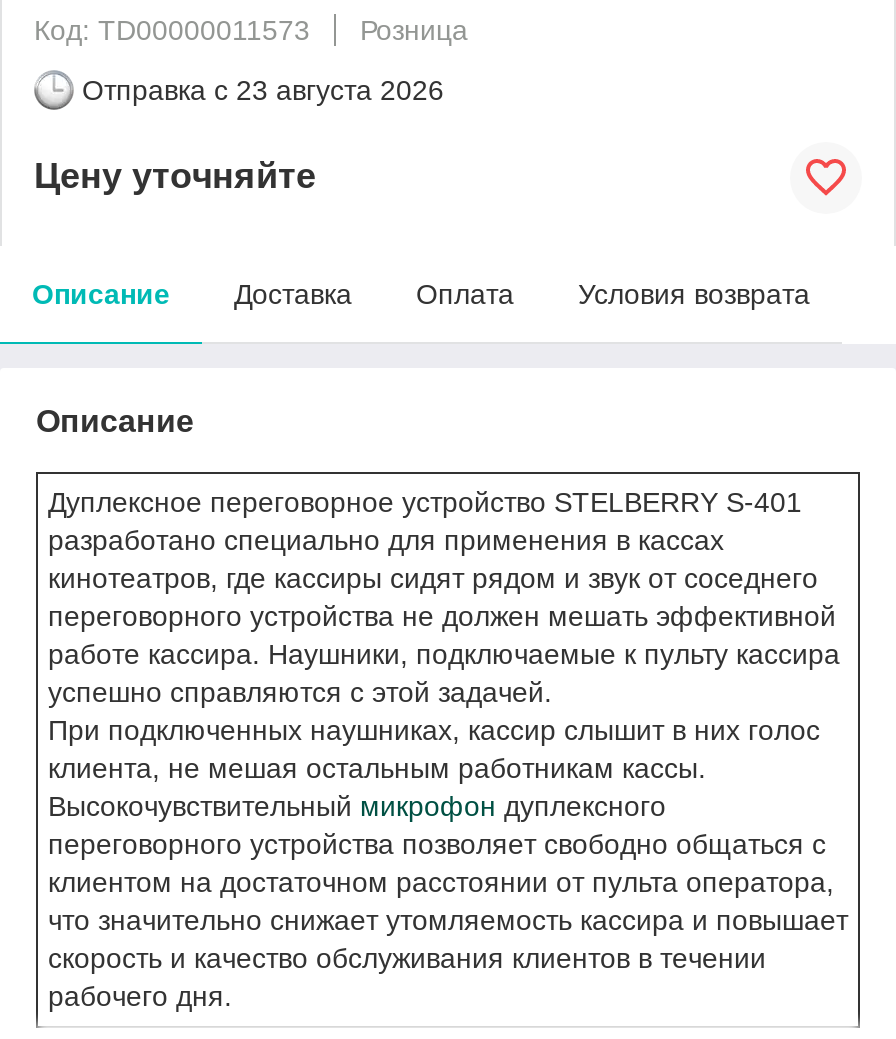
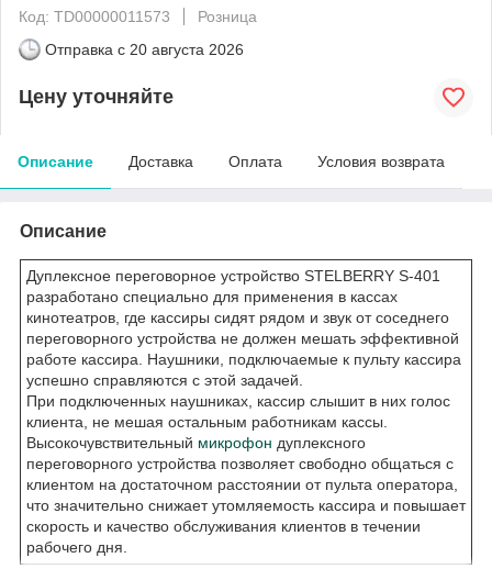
[82,74,444,106] Отправка с 23 августа 2026 -> [45,40,244,58] Отправка с 20 августа 2026

